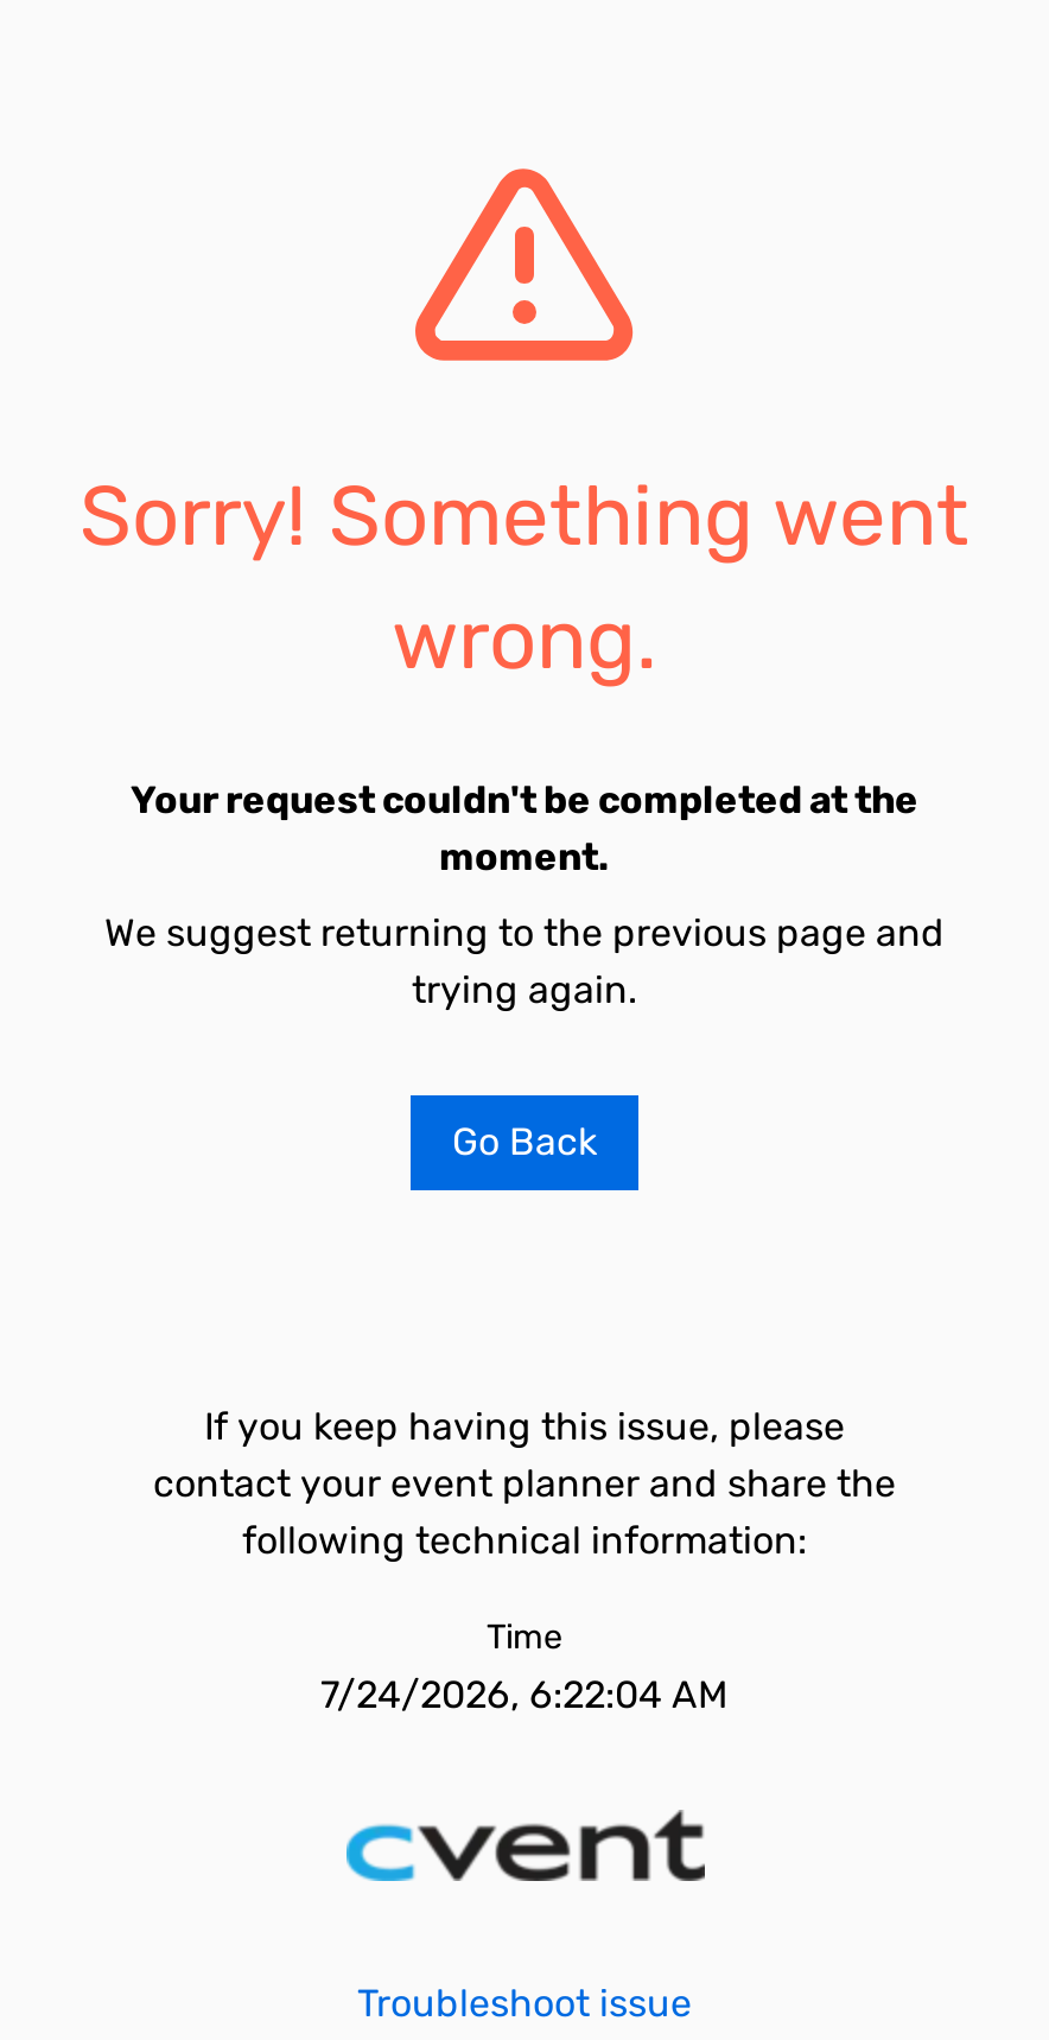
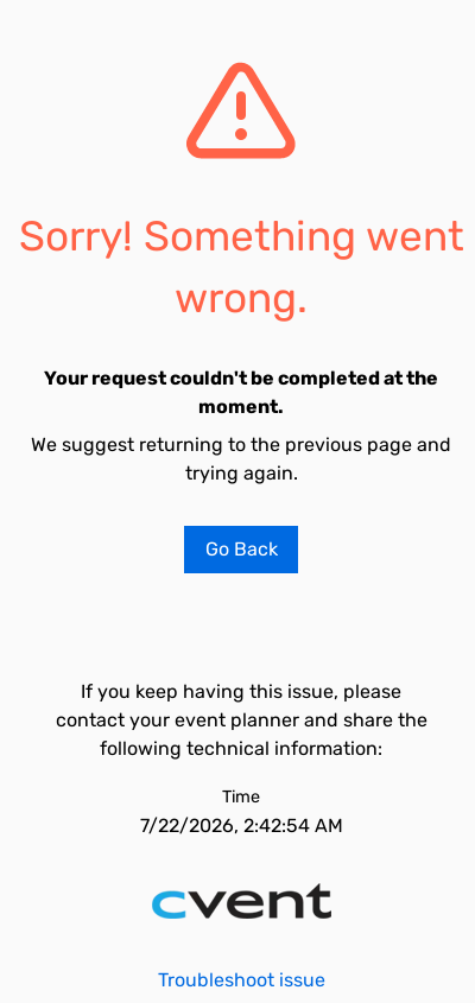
[320,1672,729,1717] 7/24/2026, 6:22:04 AM -> [140,814,343,837] 7/22/2026, 2:42:54 AM

